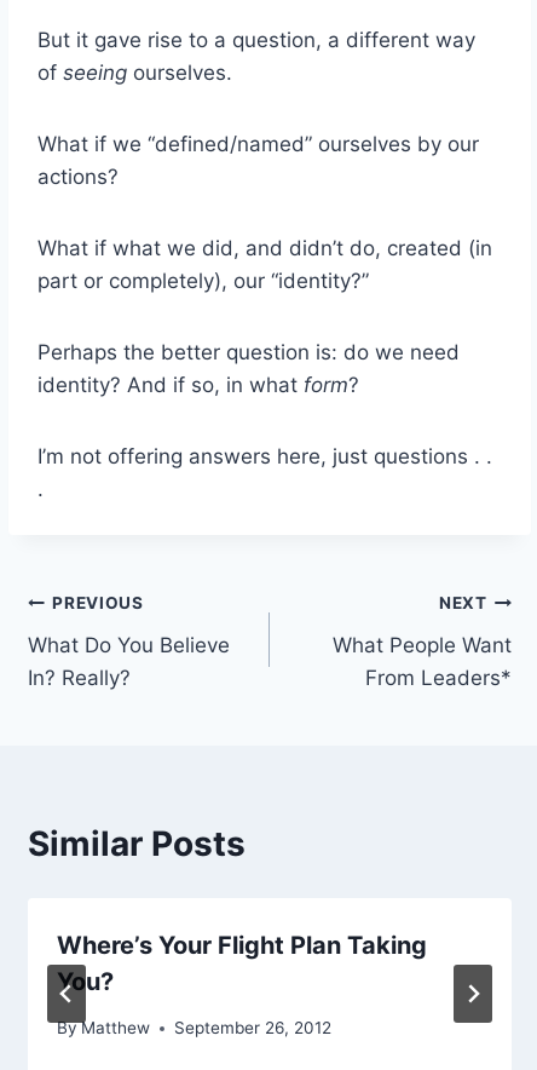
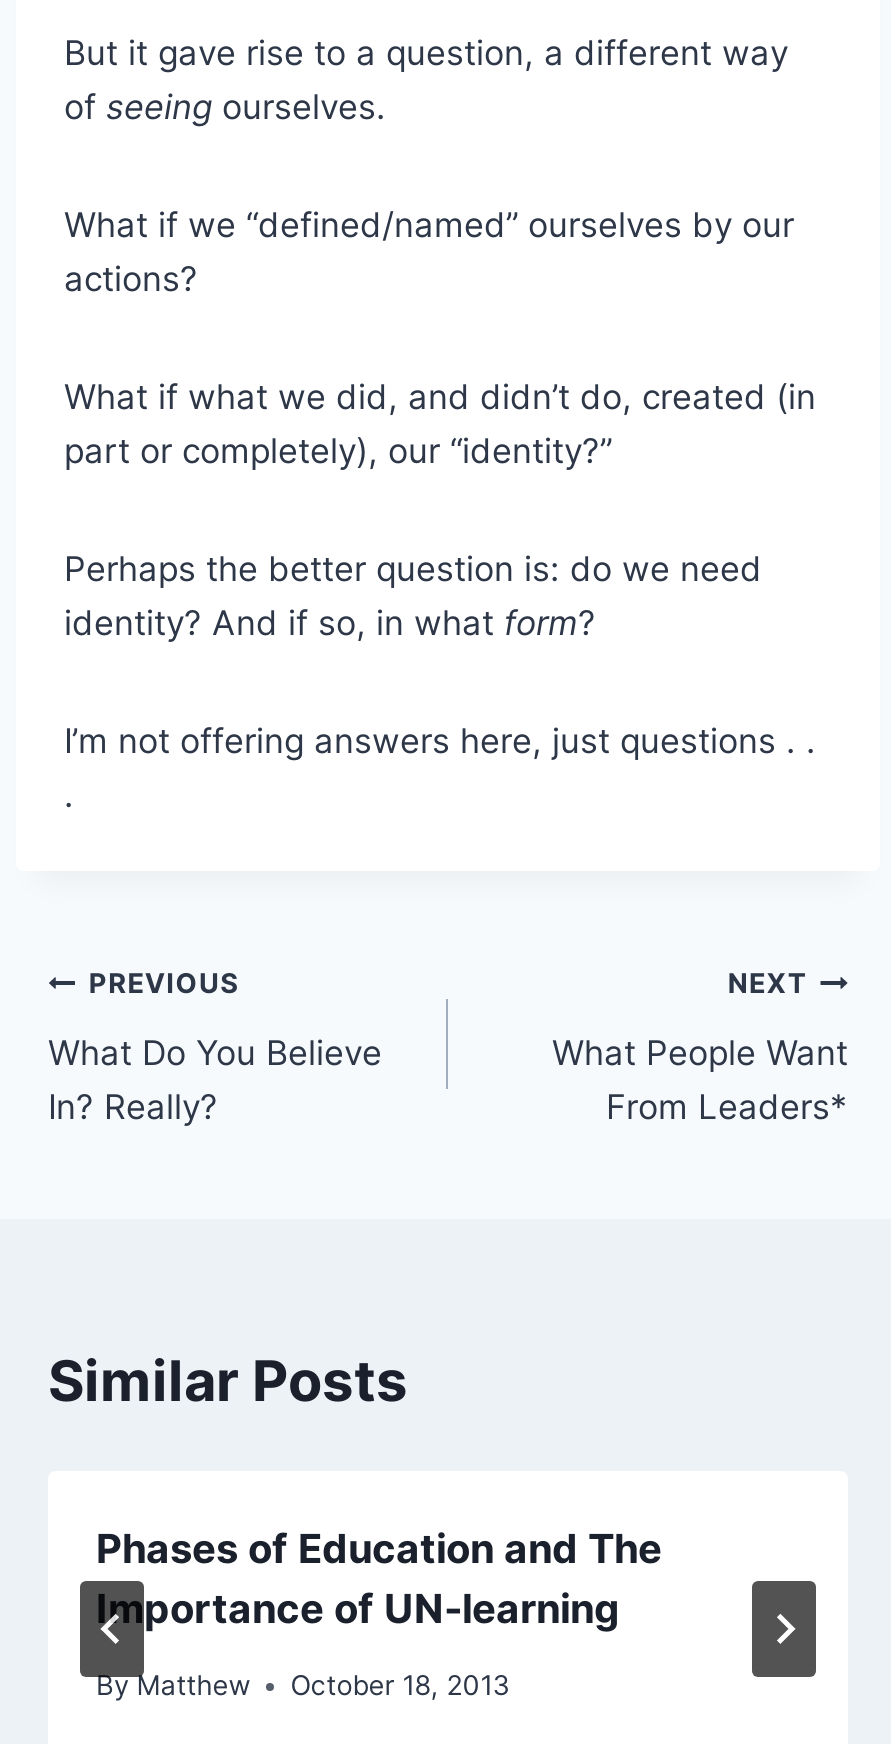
[57,930,427,996] Where’s Your Flight Plan Taking | You? -> [96,1524,662,1632] Phases of Education and The | Importance of UN-learning
[57,1018,332,1037] By Matthew September 26, 2012 -> [96,1669,510,1701] By Matthew October 18, 2013

